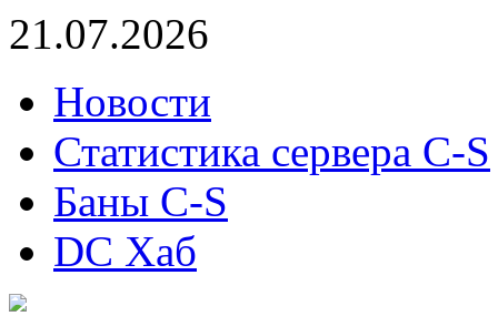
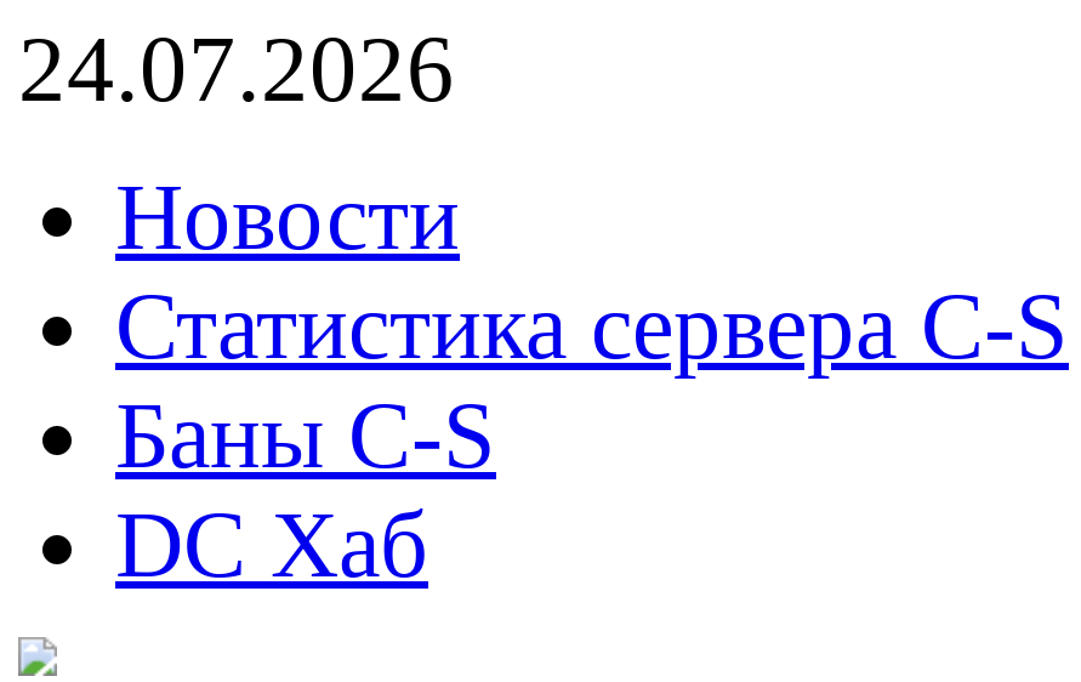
[9,10,209,58] 21.07.2026 -> [18,16,455,120] 24.07.2026

